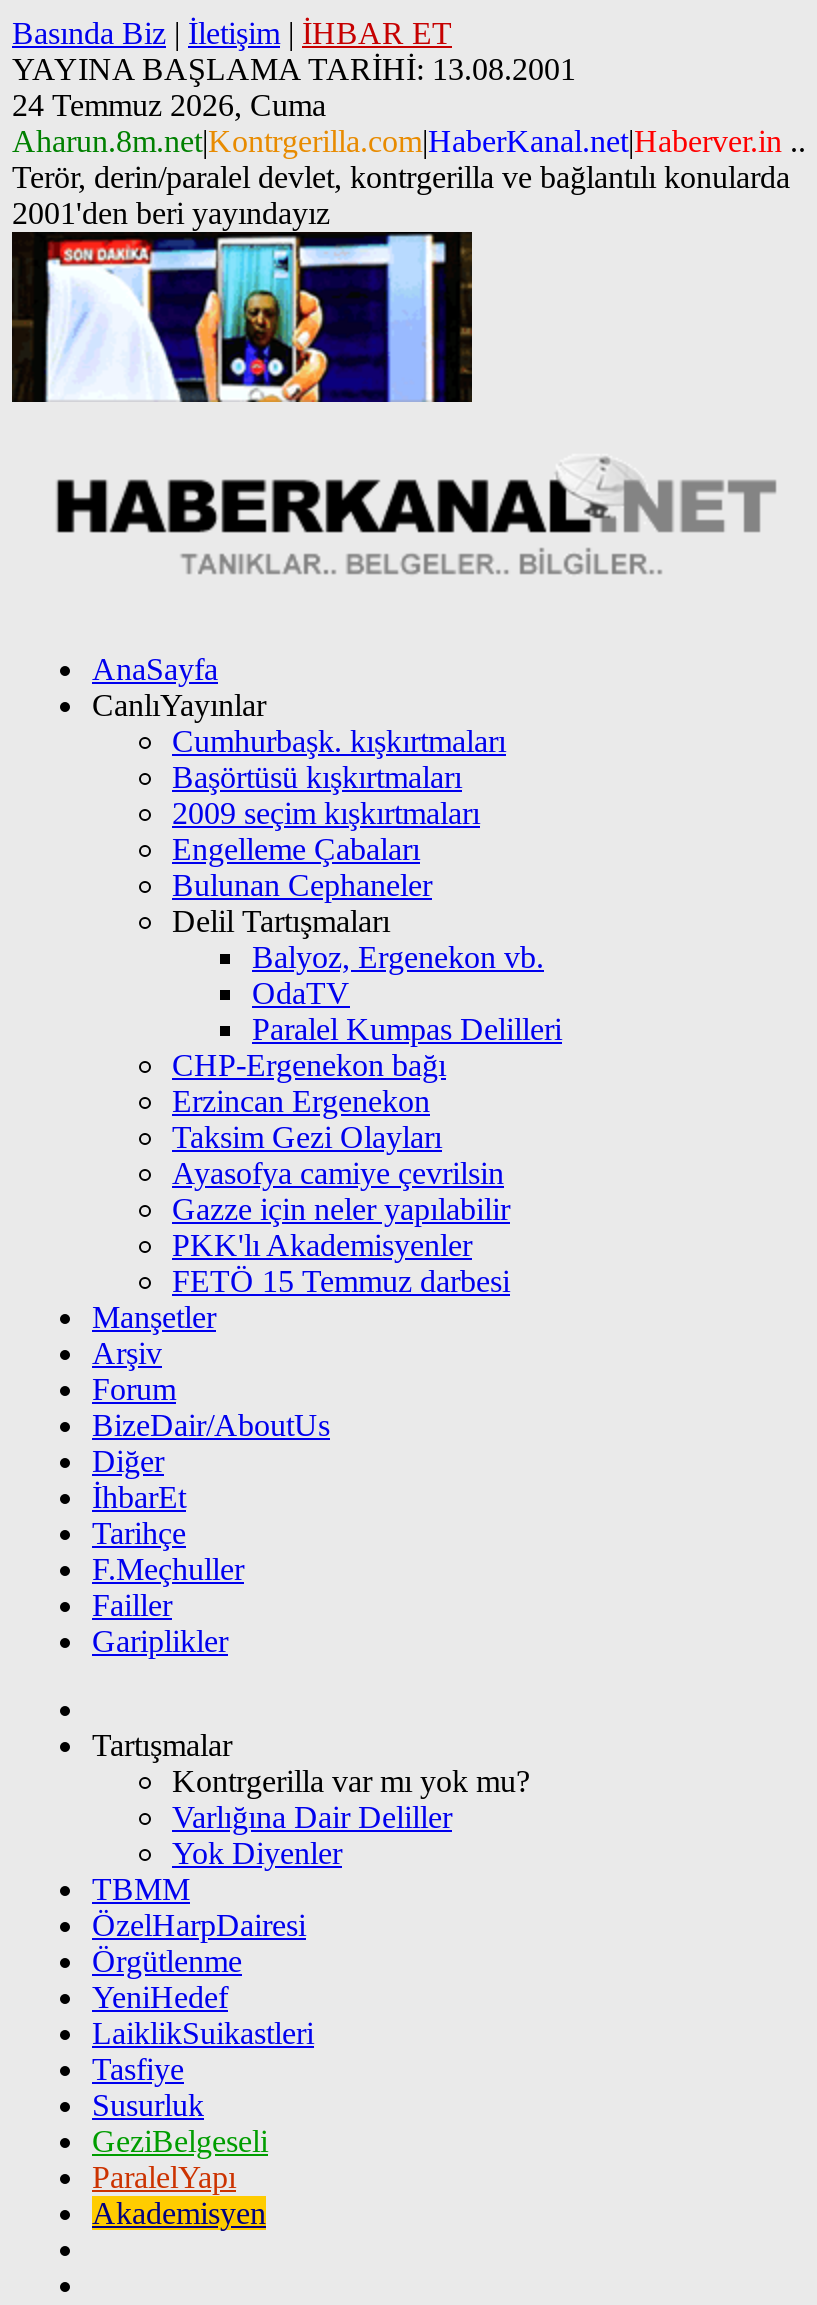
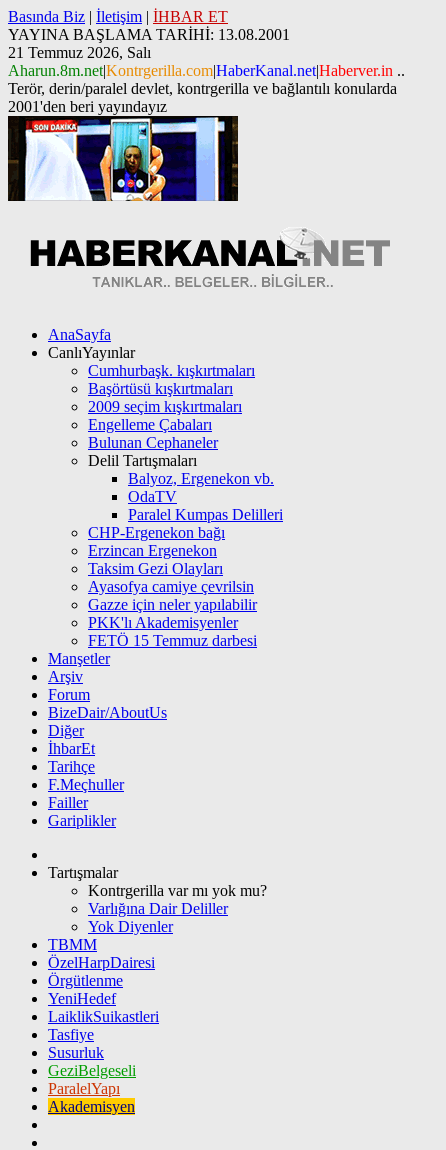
[12,88,326,122] 24 Temmuz 2026, Cuma -> [8,44,151,61] 21 Temmuz 2026, Salı

